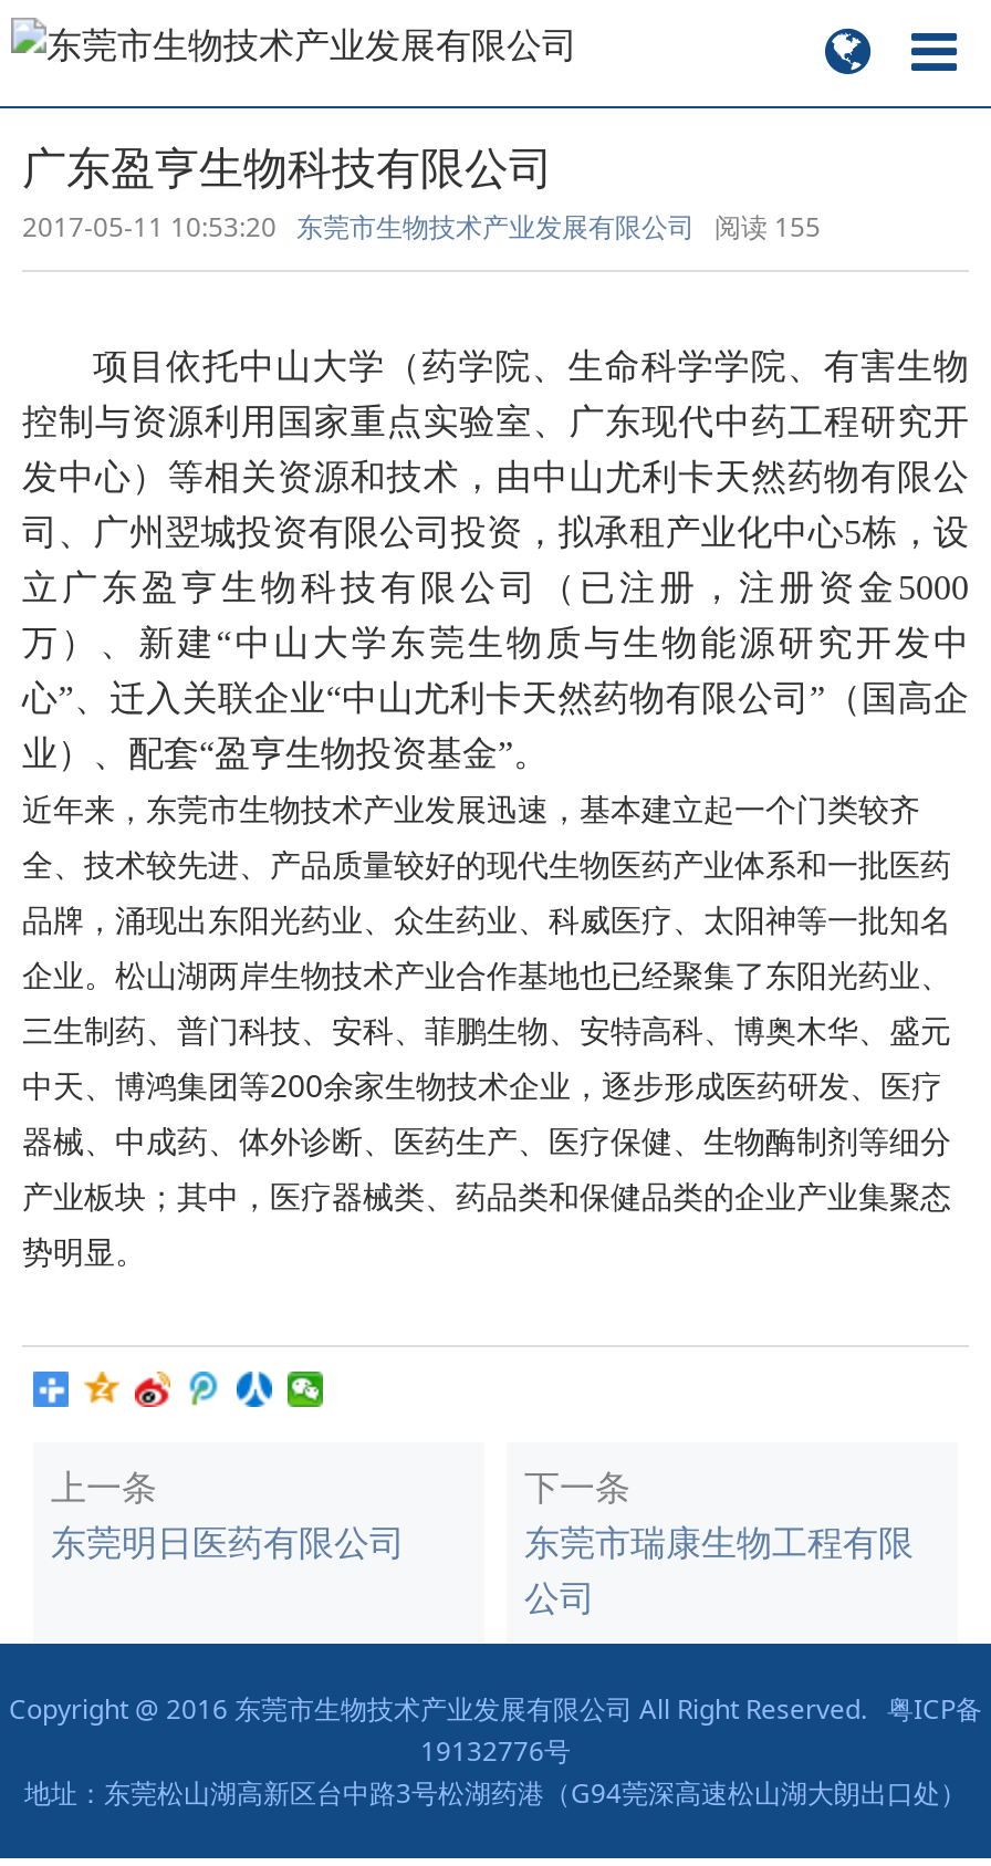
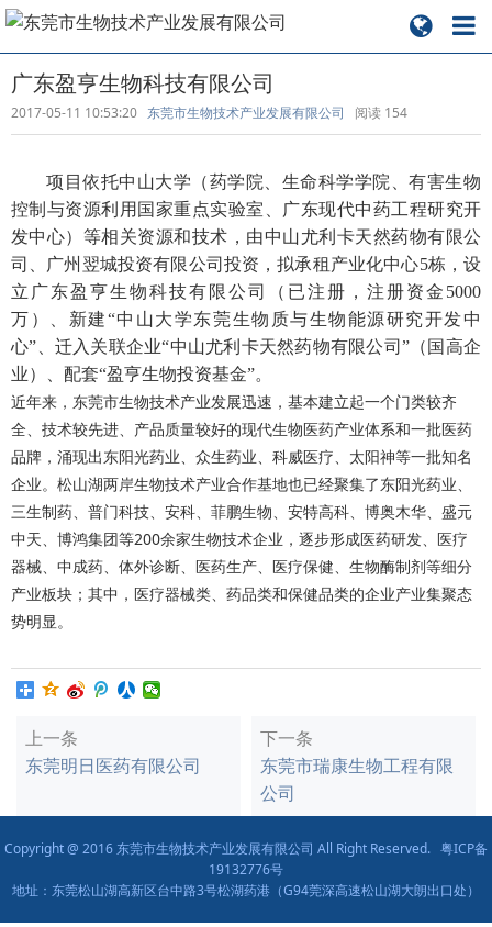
[22,208,821,246] 2017-05-11 10:53:20 东莞市生物技术产业发展有限公司 阅读155 -> [11,103,407,122] 2017-05-11 10:53:20 东莞市生物技术产业发展有限公司 阅读154

